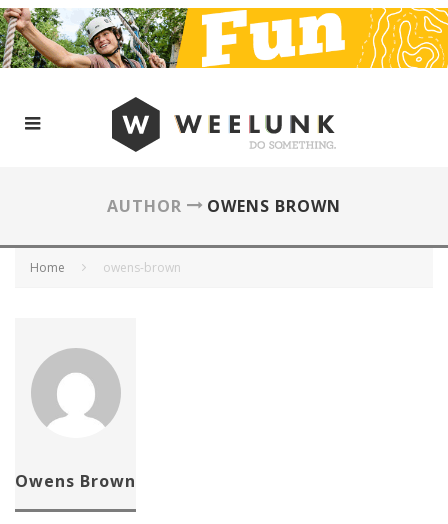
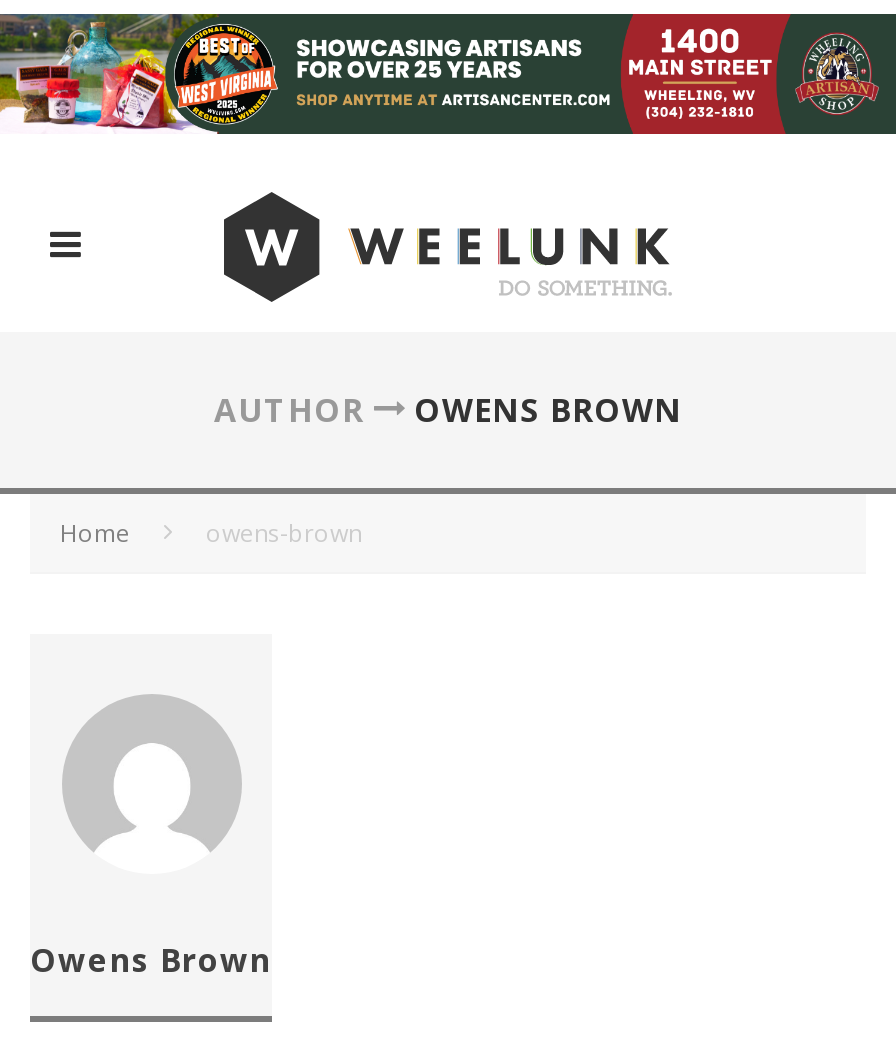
[3,7,445,69] [image] -> [6,12,890,136] [image]

